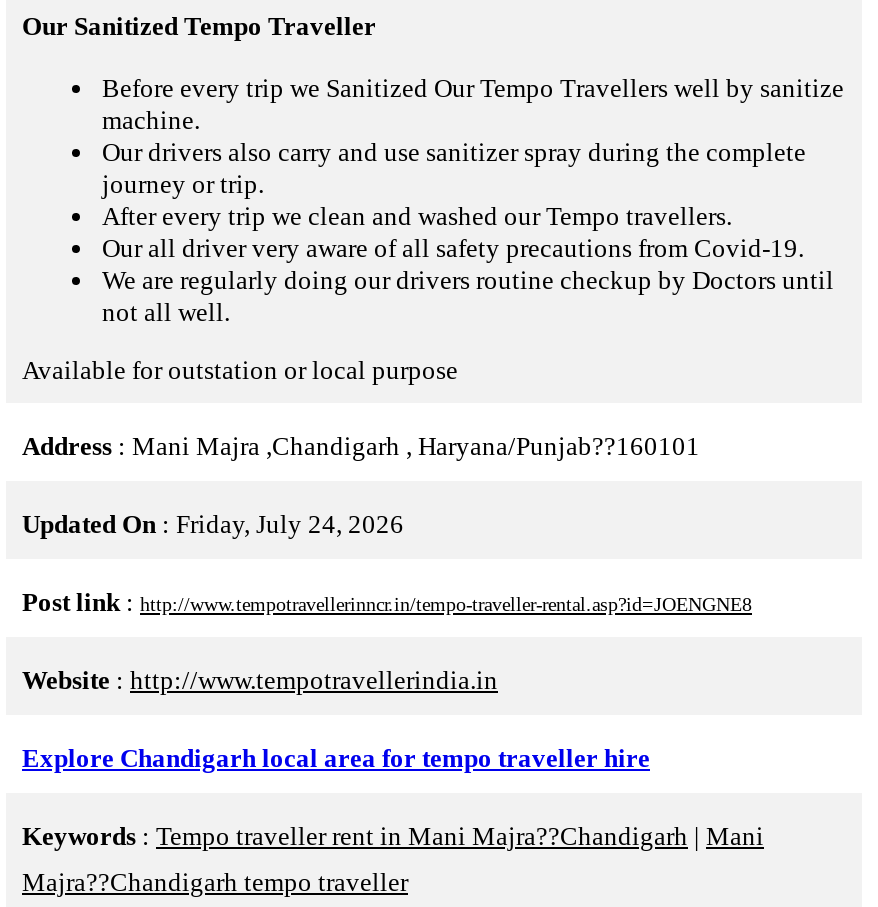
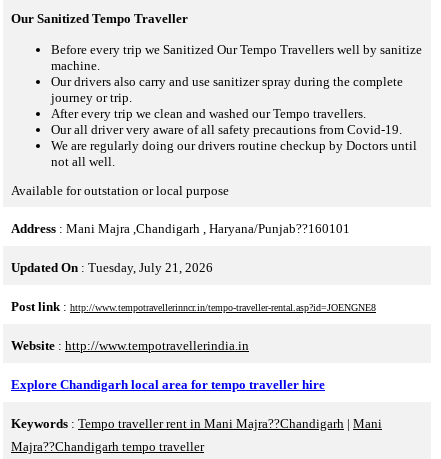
[22,509,404,539] Updated On: Friday, July 24, 2026 -> [11,260,213,275] Updated On: Tuesday, July 21, 2026

